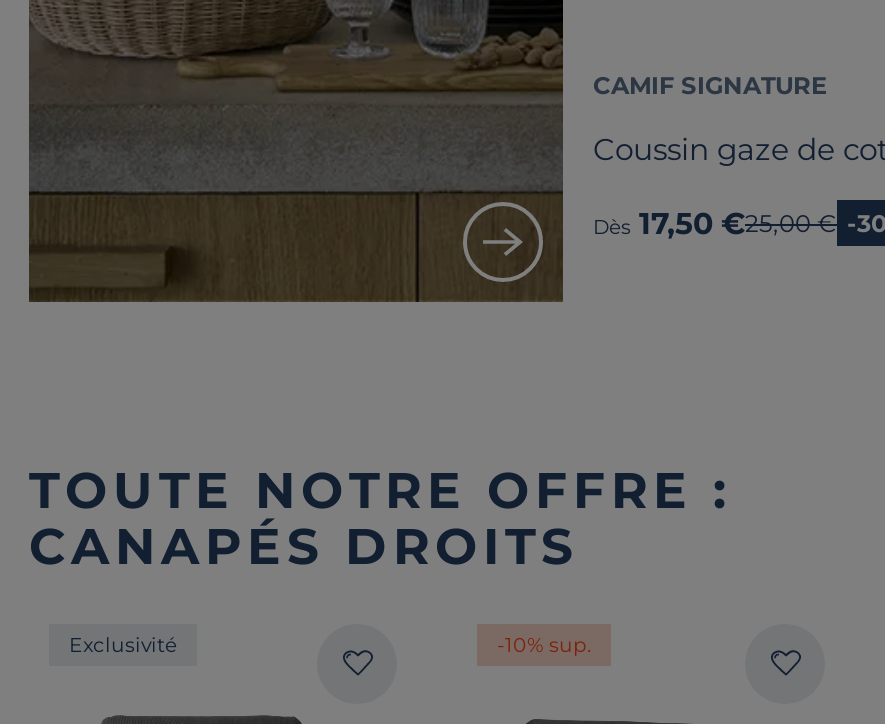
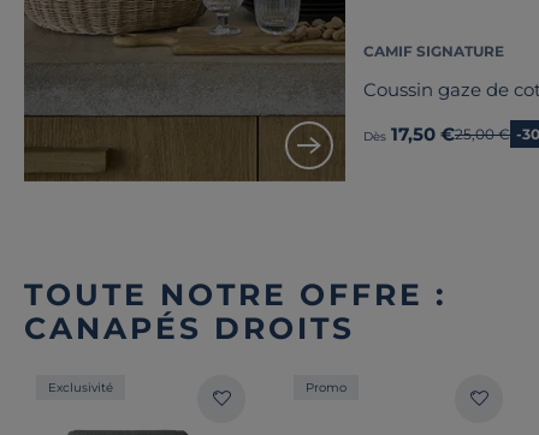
[497,632,591,658] -10% sup. -> [306,380,346,395] Promo

